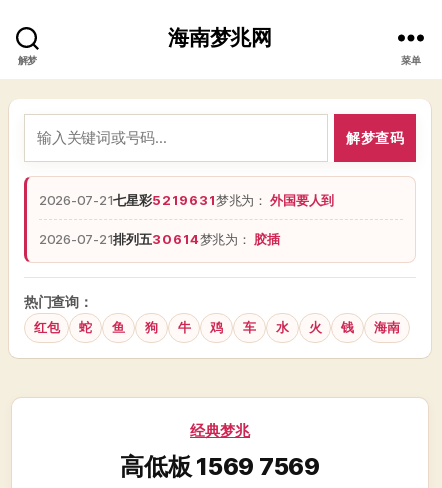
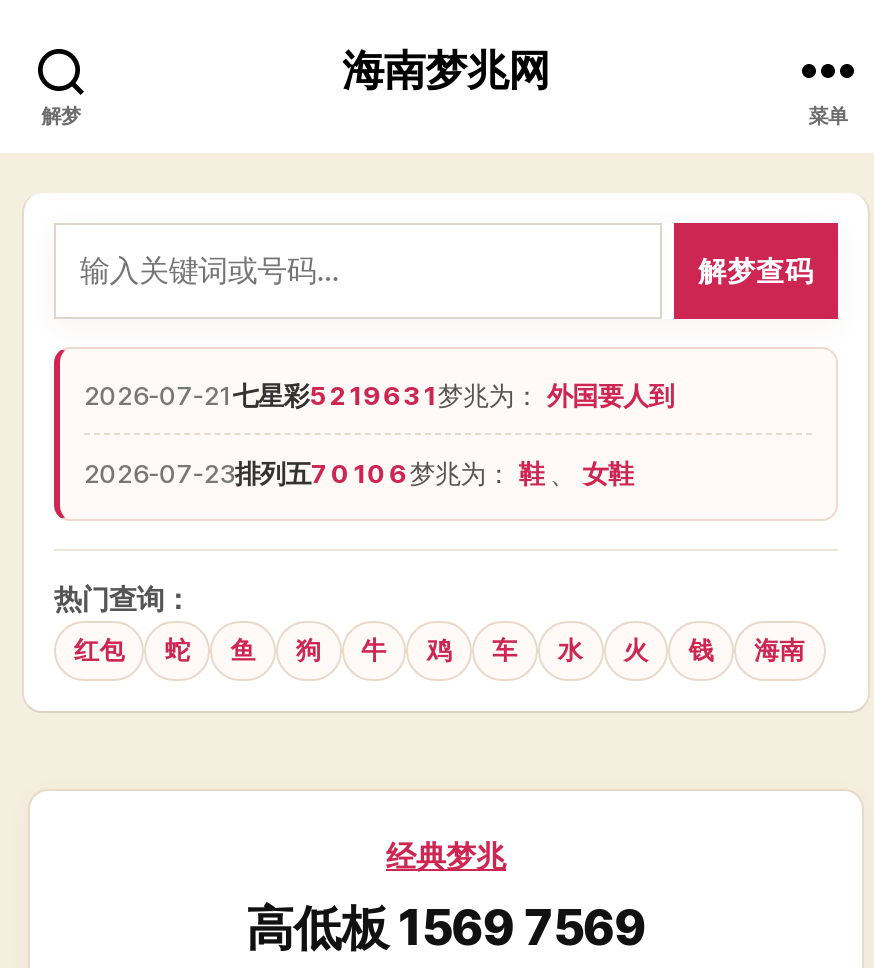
[39,231,280,247] 2026-07-21排列五30614梦兆为：胶插 -> [84,457,634,489] 2026-07-23排列五70106梦兆为：鞋、 女鞋

